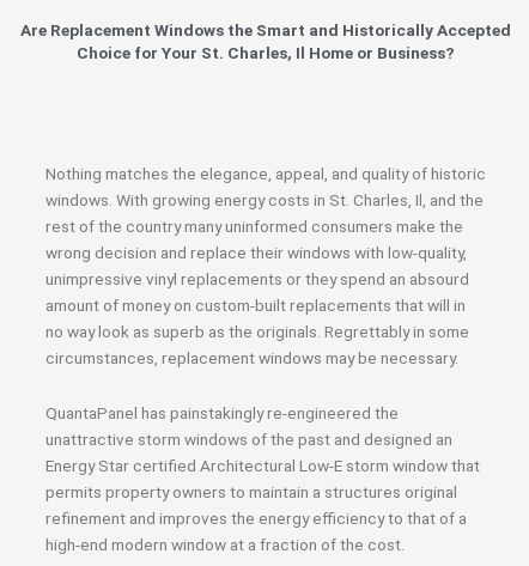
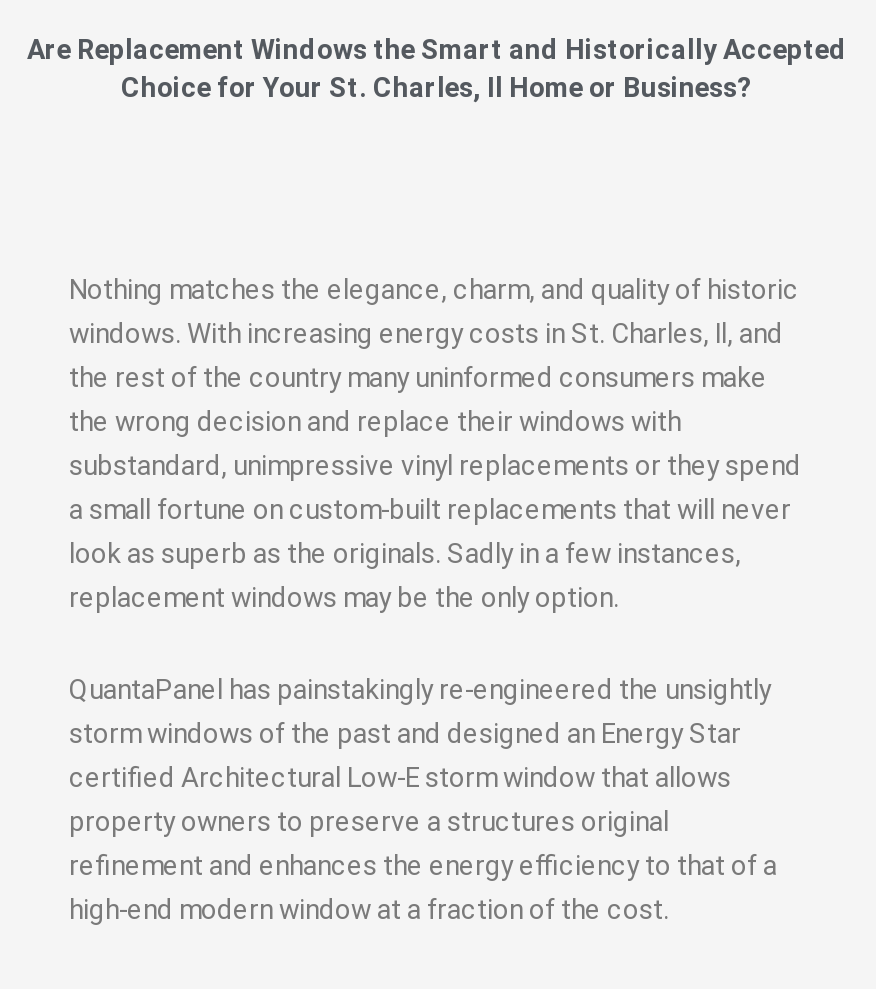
[45,164,486,367] Nothing matches the elegance, appeal, and quality of historic | windows. With growing energy costs in St. Charles, Il, and the | rest of the country many uninformed consumers make the | wrong decision and replace their windows with low-quality, | unimpressive vinyl replacements or they spend an absourd | amount of money on custom-built replacements that will in | no way look as superb as the originals. Regrettably in some | circumstances, replacement windows may be necessary. -> [69,273,801,613] Nothing matches the elegance, charm, and quality of historic | windows. With increasing energy costs in St. Charles, Il, and | the rest of the country many uninformed consumers make | the wrong decision and replace their windows with | substandard, unimpressive vinyl replacements or they spend | a small fortune on custom-built replacements that will never | look as superb as the originals. Sadly in a few instances, | replacement windows may be the only option.
[45,403,480,528] QuantaPanel has painstakingly re-engineered the | unattractive storm windows of the past and designed an | Energy Star certified Architectural Low-E storm window that | permits property owners to maintain a structures original | refinement and improves the energy efficiency to that of a -> [69,673,777,881] QuantaPanel has painstakingly re-engineered the unsightly | storm windows of the past and designed an Energy Star | certified Architectural Low-E storm window that allows | property owners to preserve a structures original | refinement and enhances the energy efficiency to that of a

